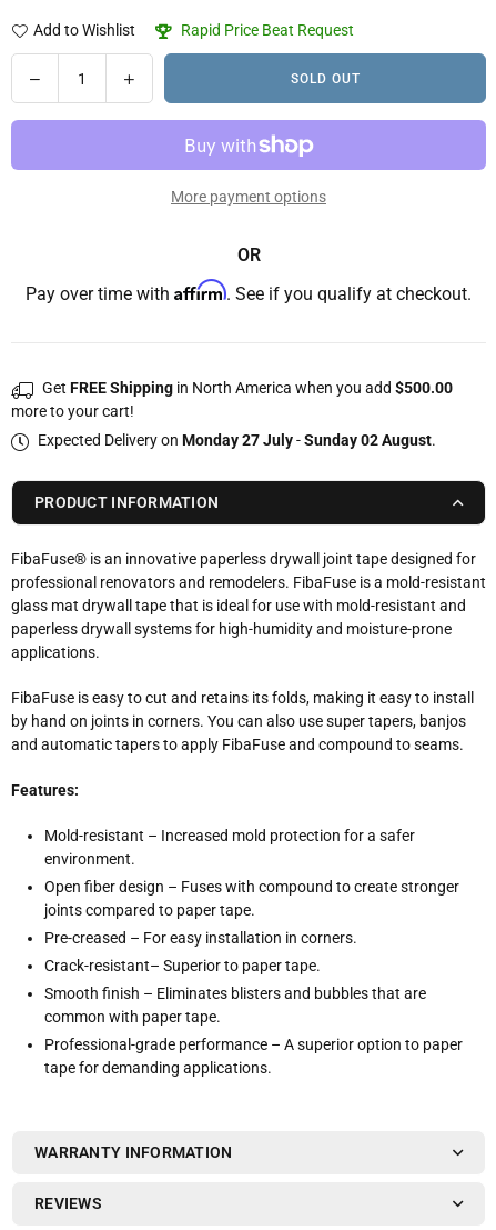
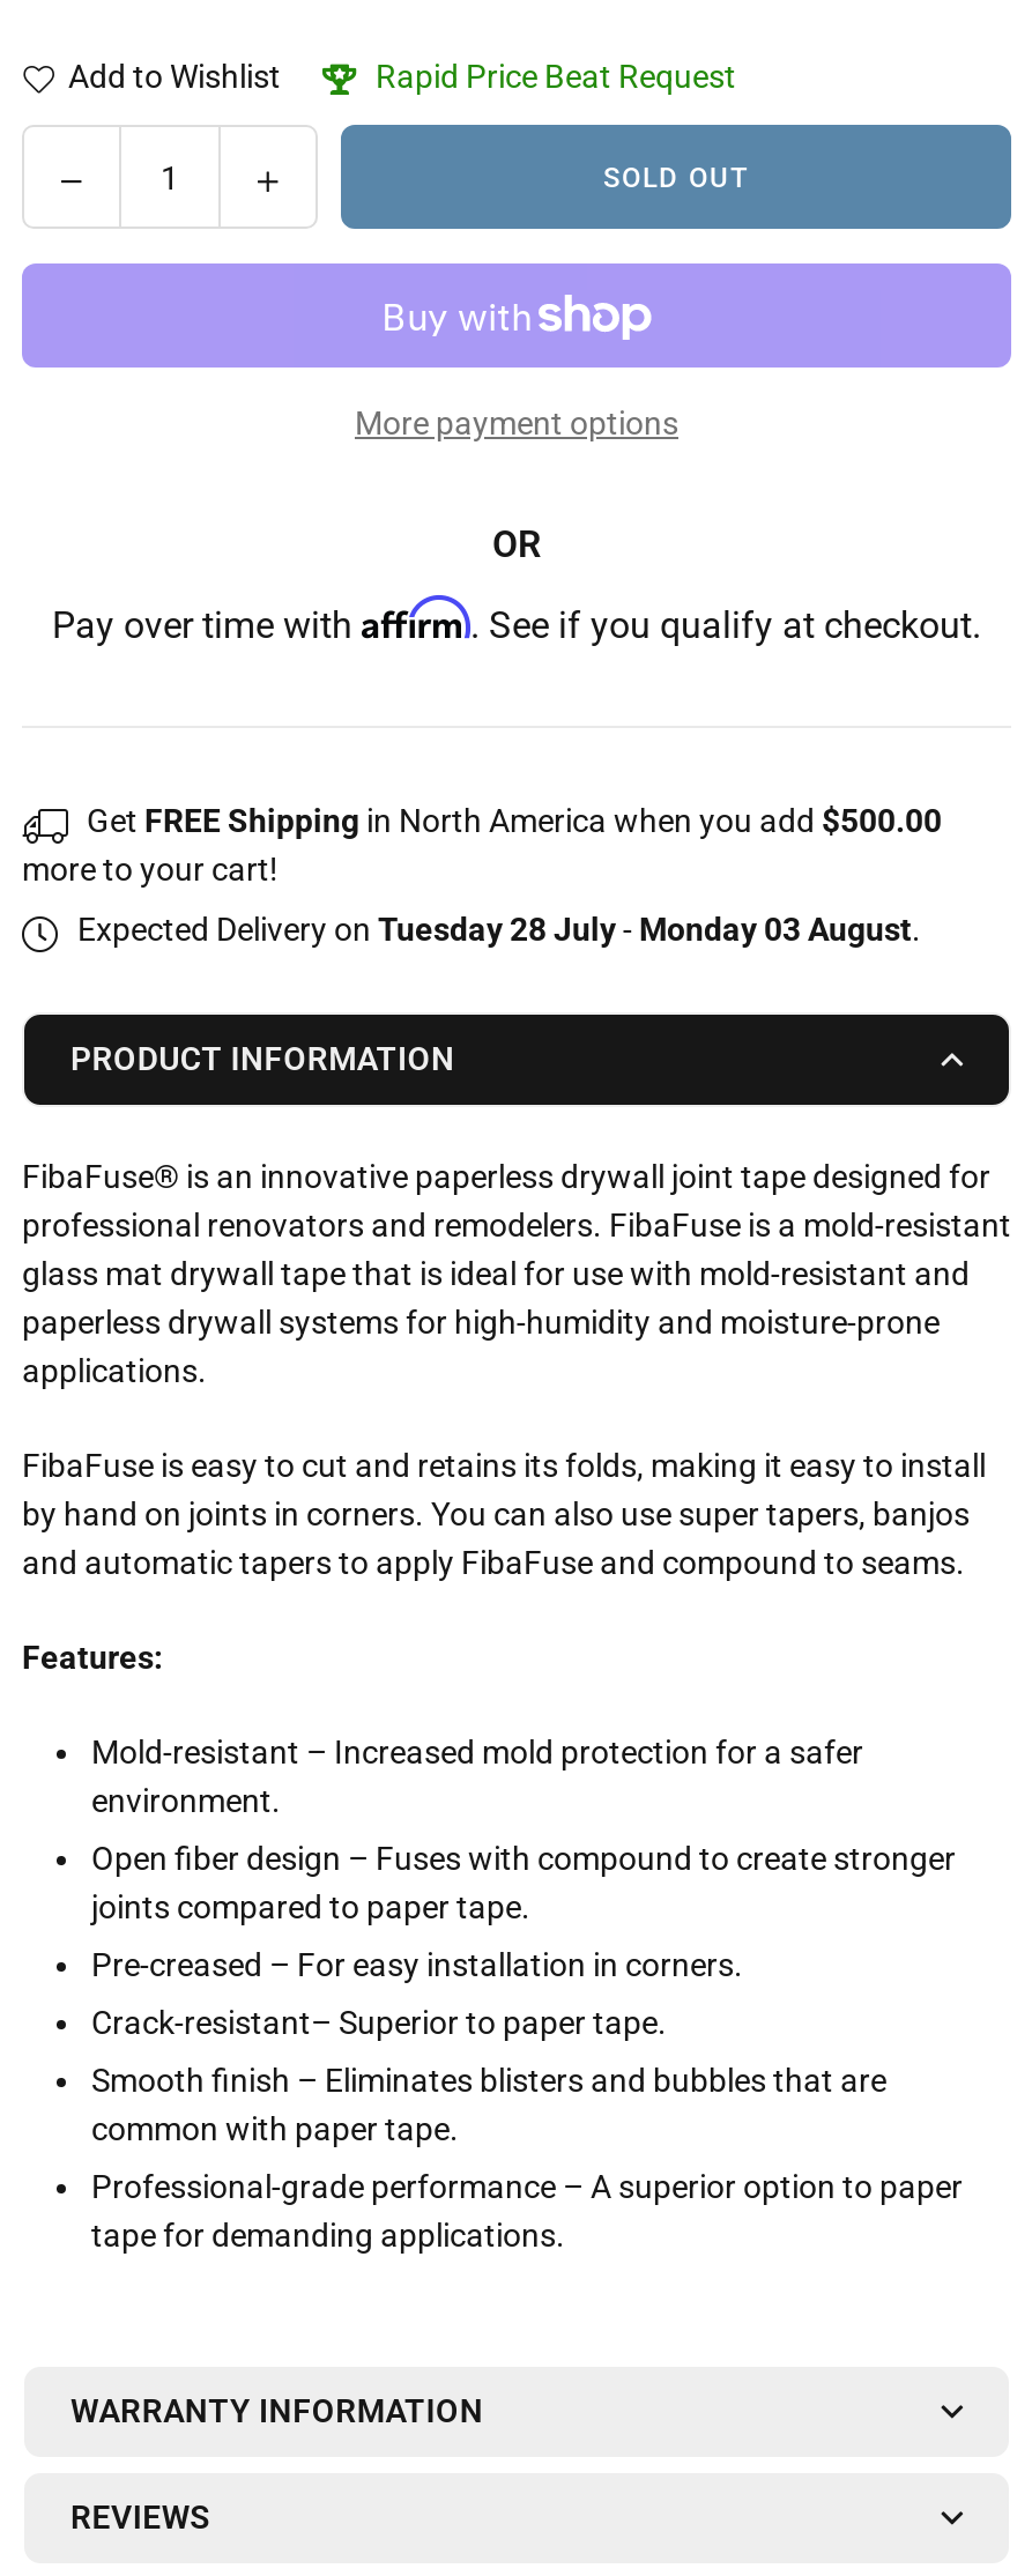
[34,431,436,449] Expected Delivery on Monday 27 July - Sunday 02 August. -> [70,911,921,948] Expected Delivery on Tuesday 28 July - Monday 03 August.

